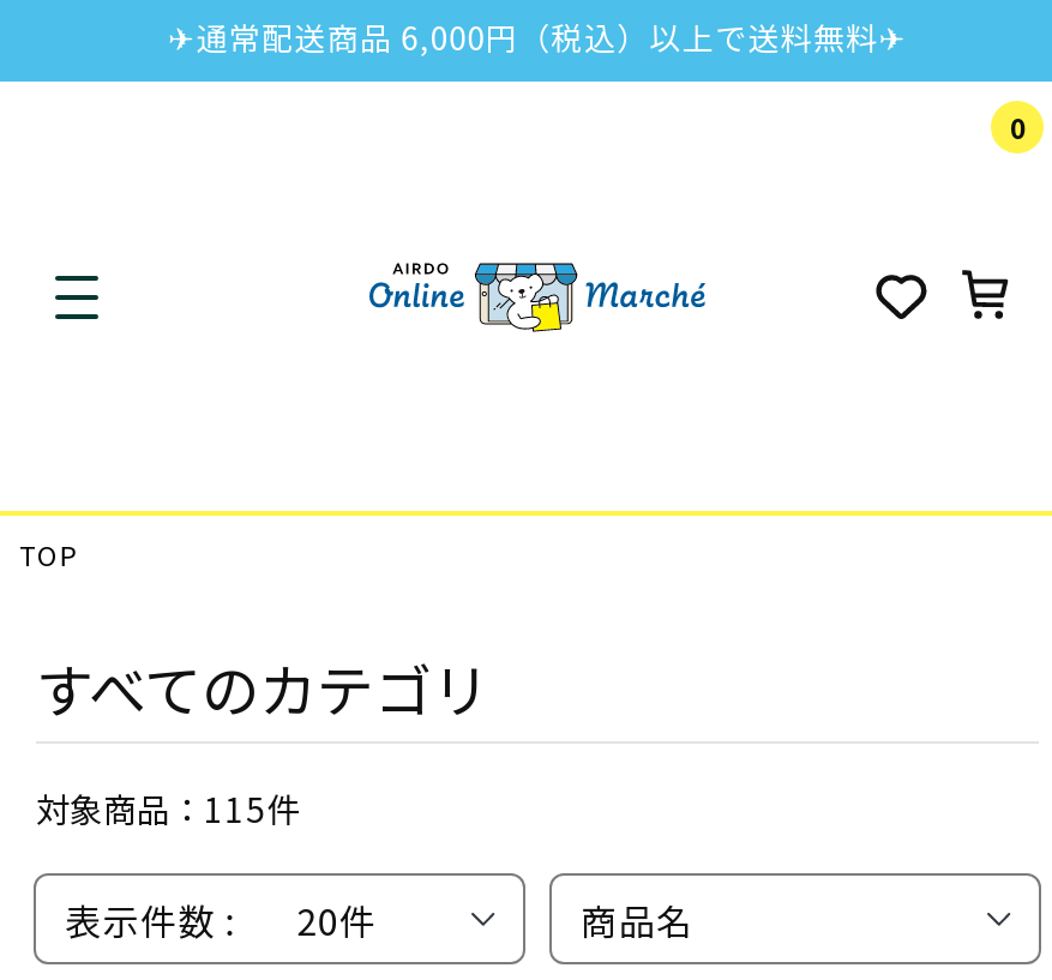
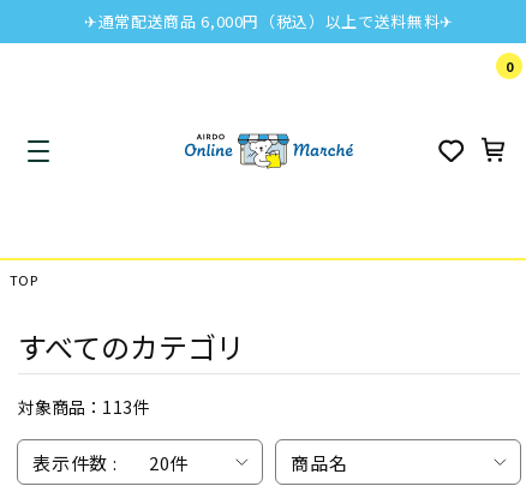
[36,784,302,832] 対象商品：115件 -> [18,395,151,419] 対象商品：113件

